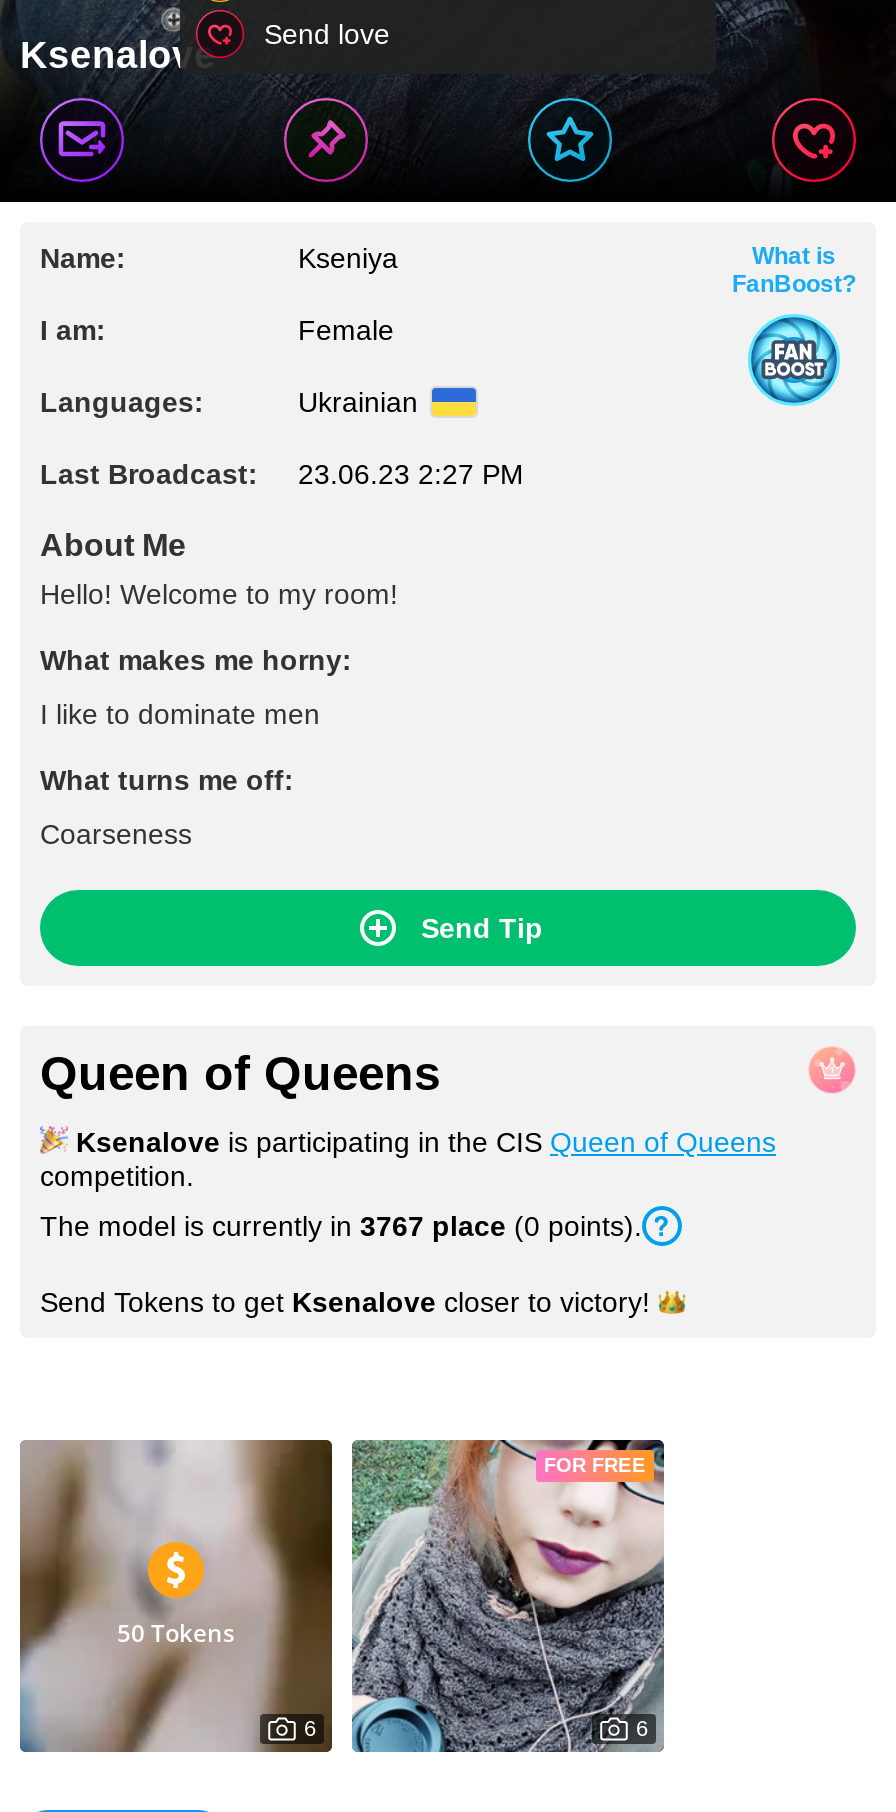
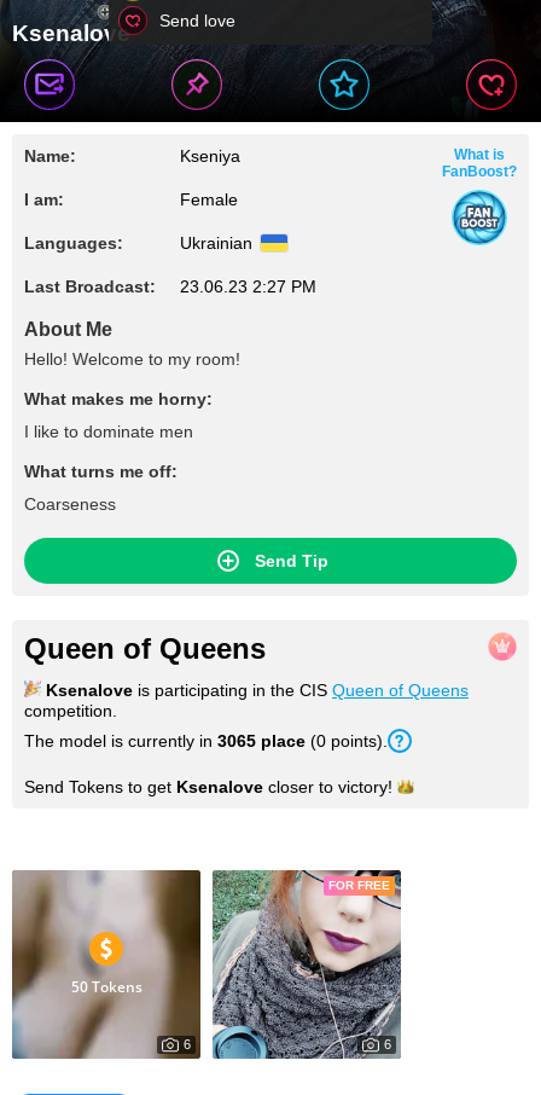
[40,1210,642,1242] The model is currently in 3767 place (0 points). -> [24,731,388,751] The model is currently in 3065 place (0 points).

